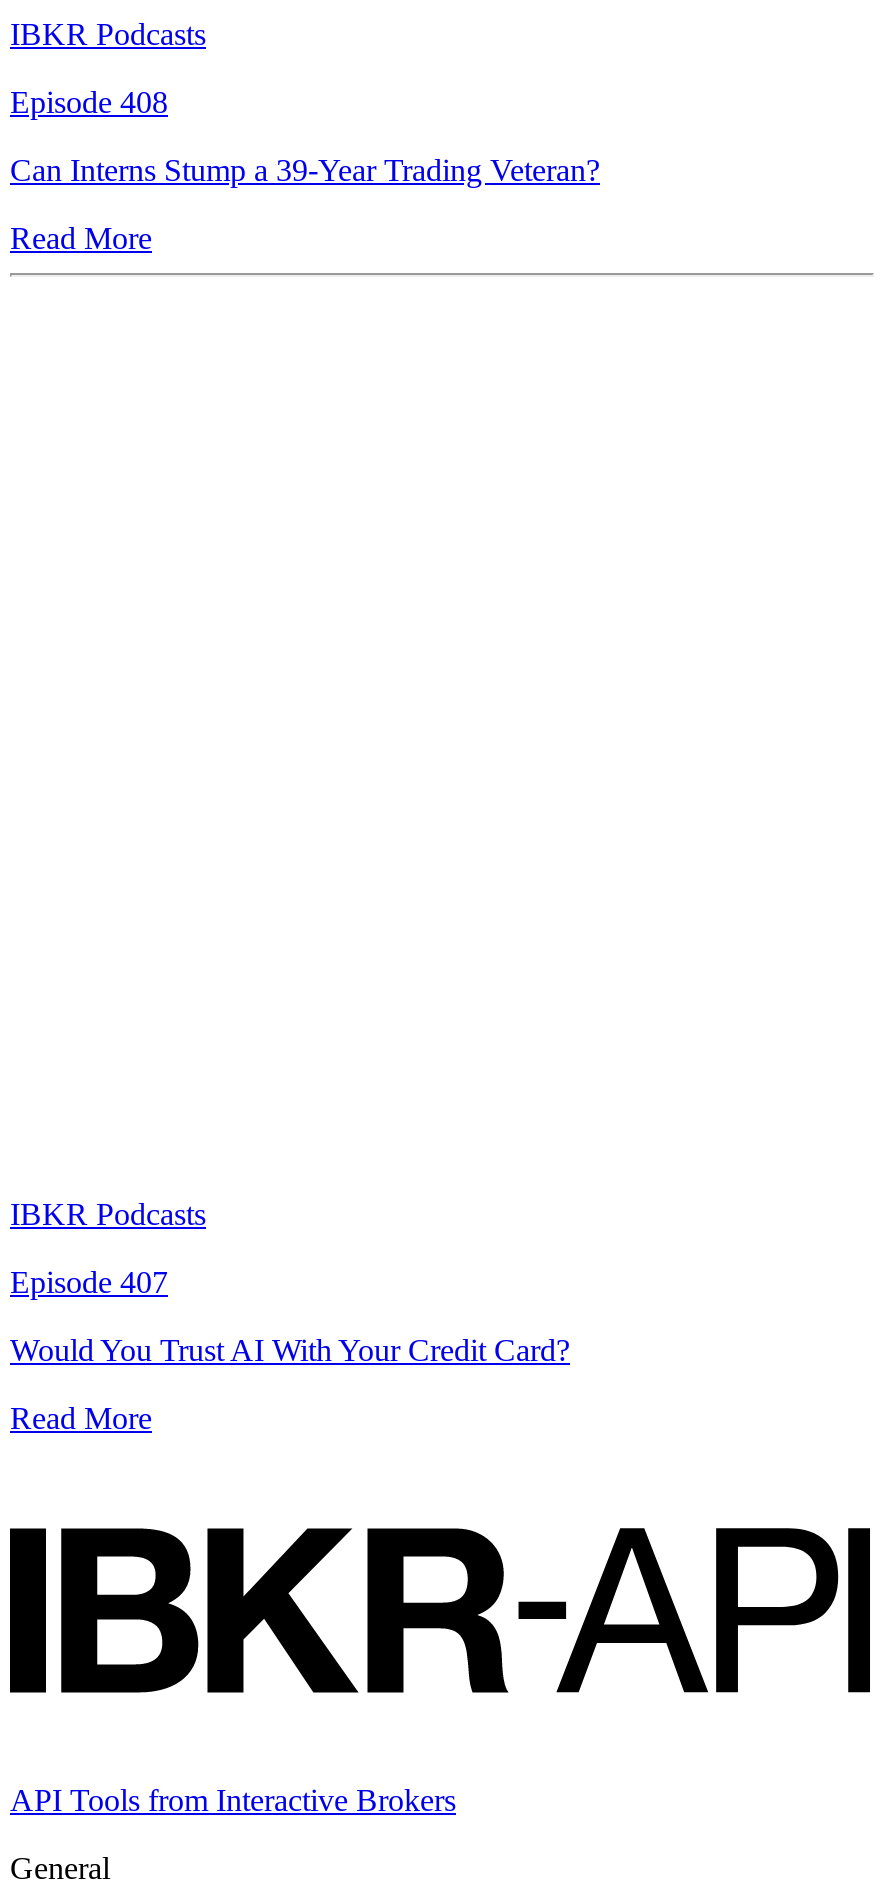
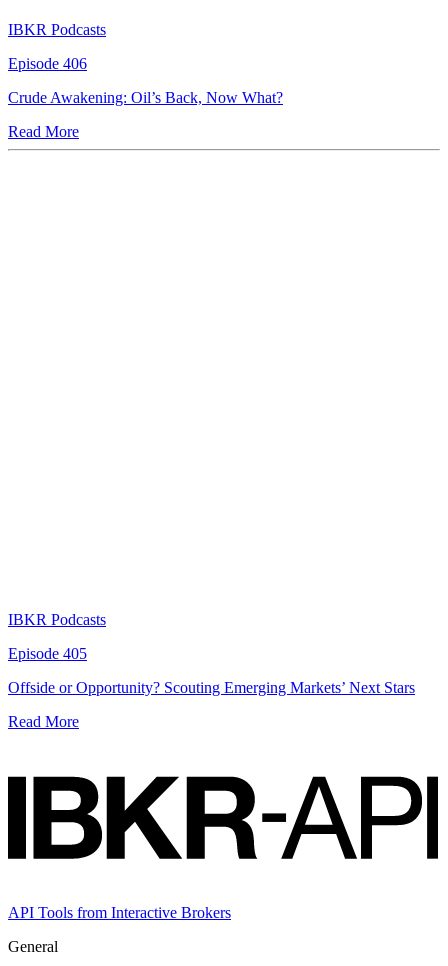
[10,85,168,119] Episode 408 -> [8,55,87,72] Episode 406
[10,153,600,187] Can Interns Stump a 39-Year Trading Veteran? -> [8,89,283,106] Crude Awakening: Oil’s Back, Now What?
[10,1265,168,1299] Episode 407 -> [8,645,87,662] Episode 405
[10,1333,570,1367] Would You Trust AI With Your Credit Card? -> [8,679,415,696] Offside or Opportunity? Scouting Emerging Markets’ Next Stars

